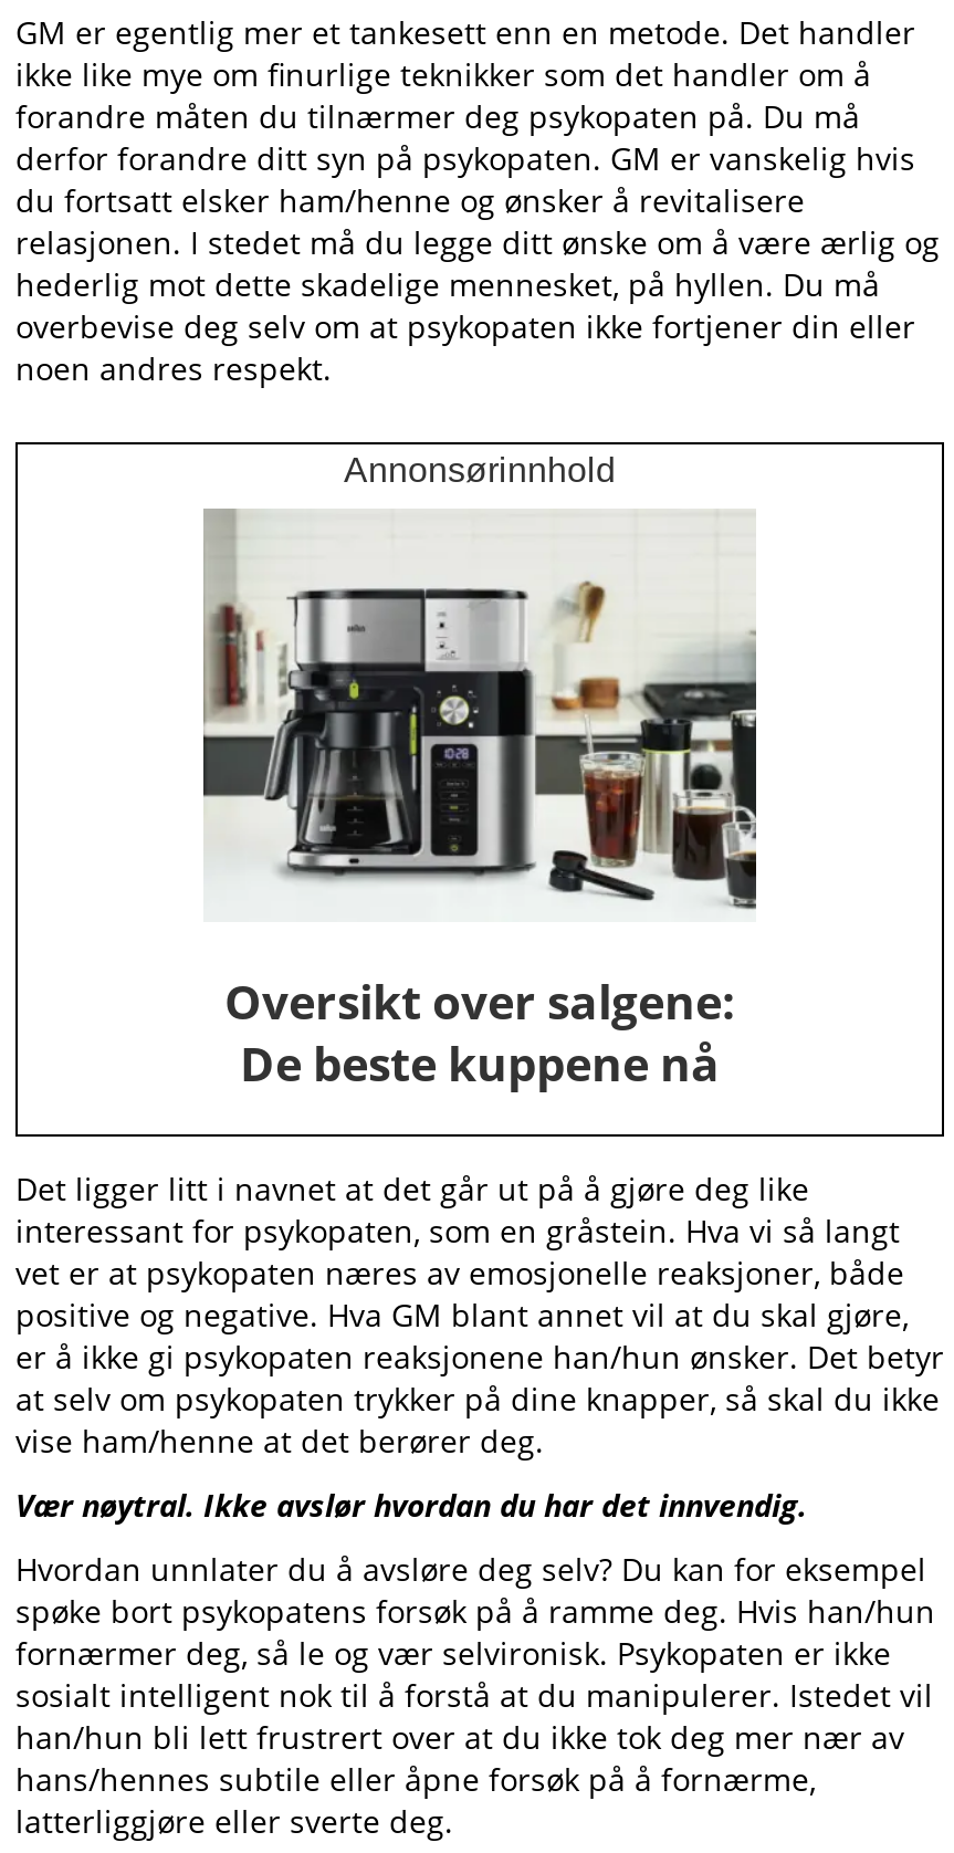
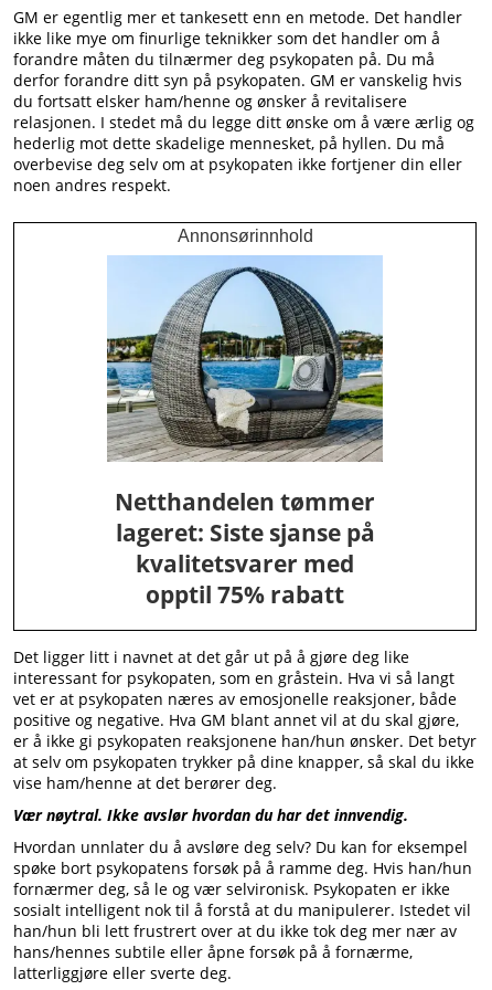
[203,509,756,831] [image] -> [106,255,384,463] [image]
[224,971,735,1095] Oversikt over salgene: | De beste kuppene nå -> [115,486,375,610] Netthandelen tømmer | lageret: Siste sjanse på | kvalitetsvarer med | opptil 75% rabatt

